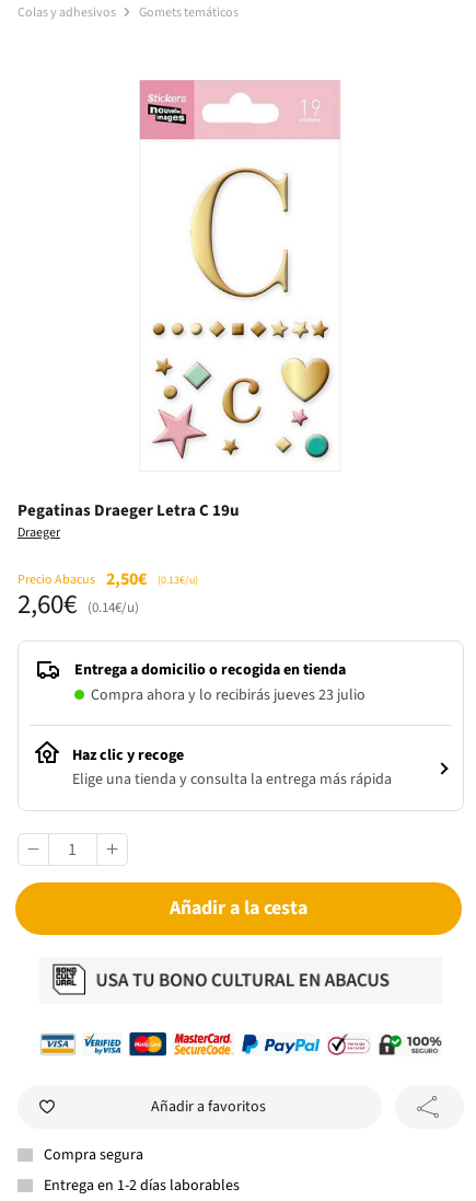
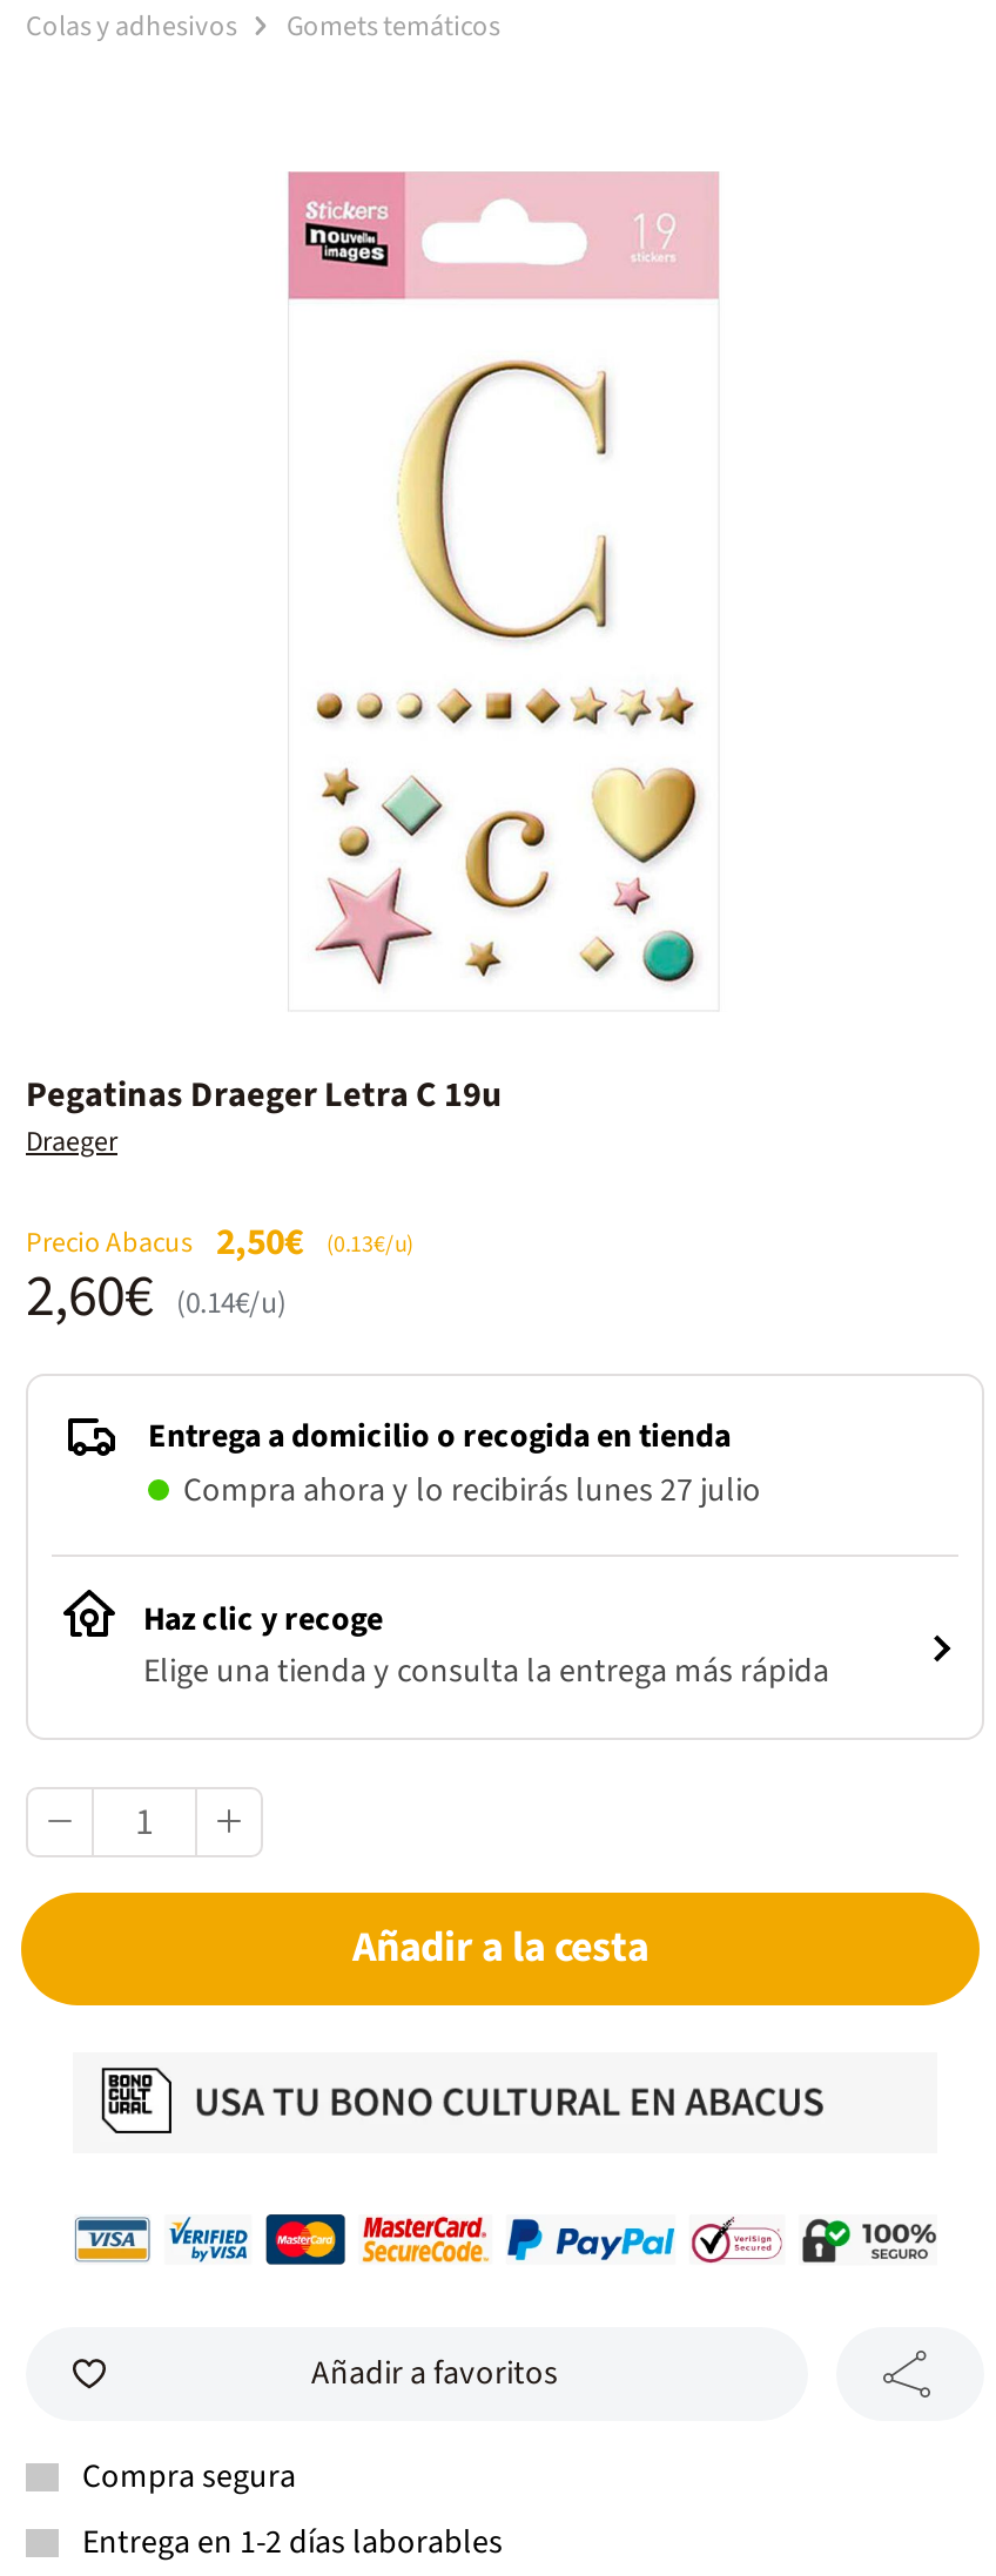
[91,684,365,706] Compra ahora y lo recibirás jueves 23 julio -> [183,1468,761,1515] Compra ahora y lo recibirás lunes 27 julio

